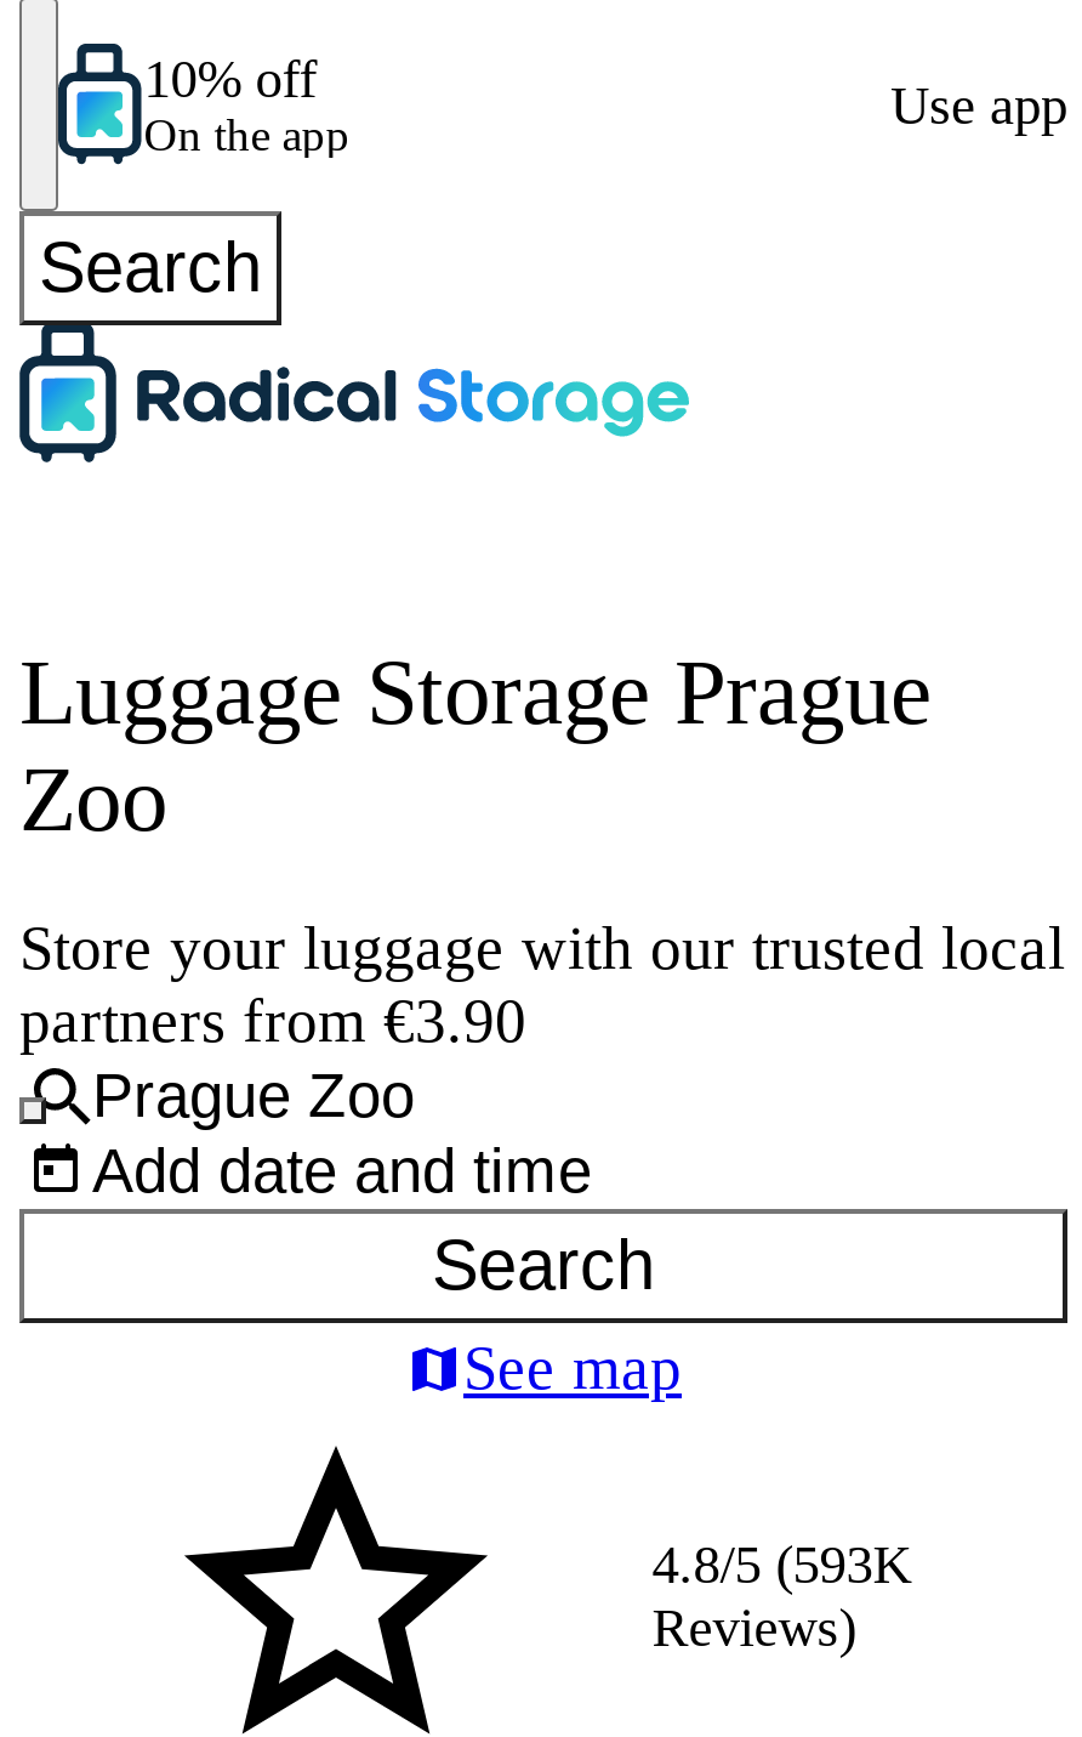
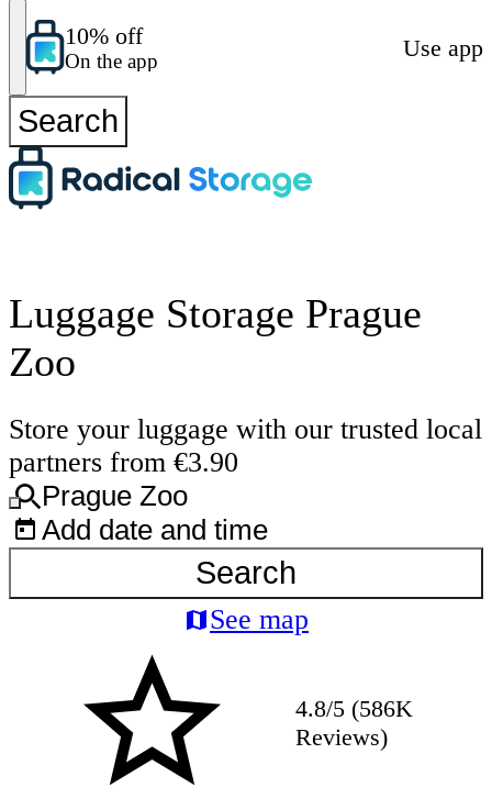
[652,1535,912,1596] 4.8/5 (593K -> [295,695,413,723] 4.8/5 (586K

